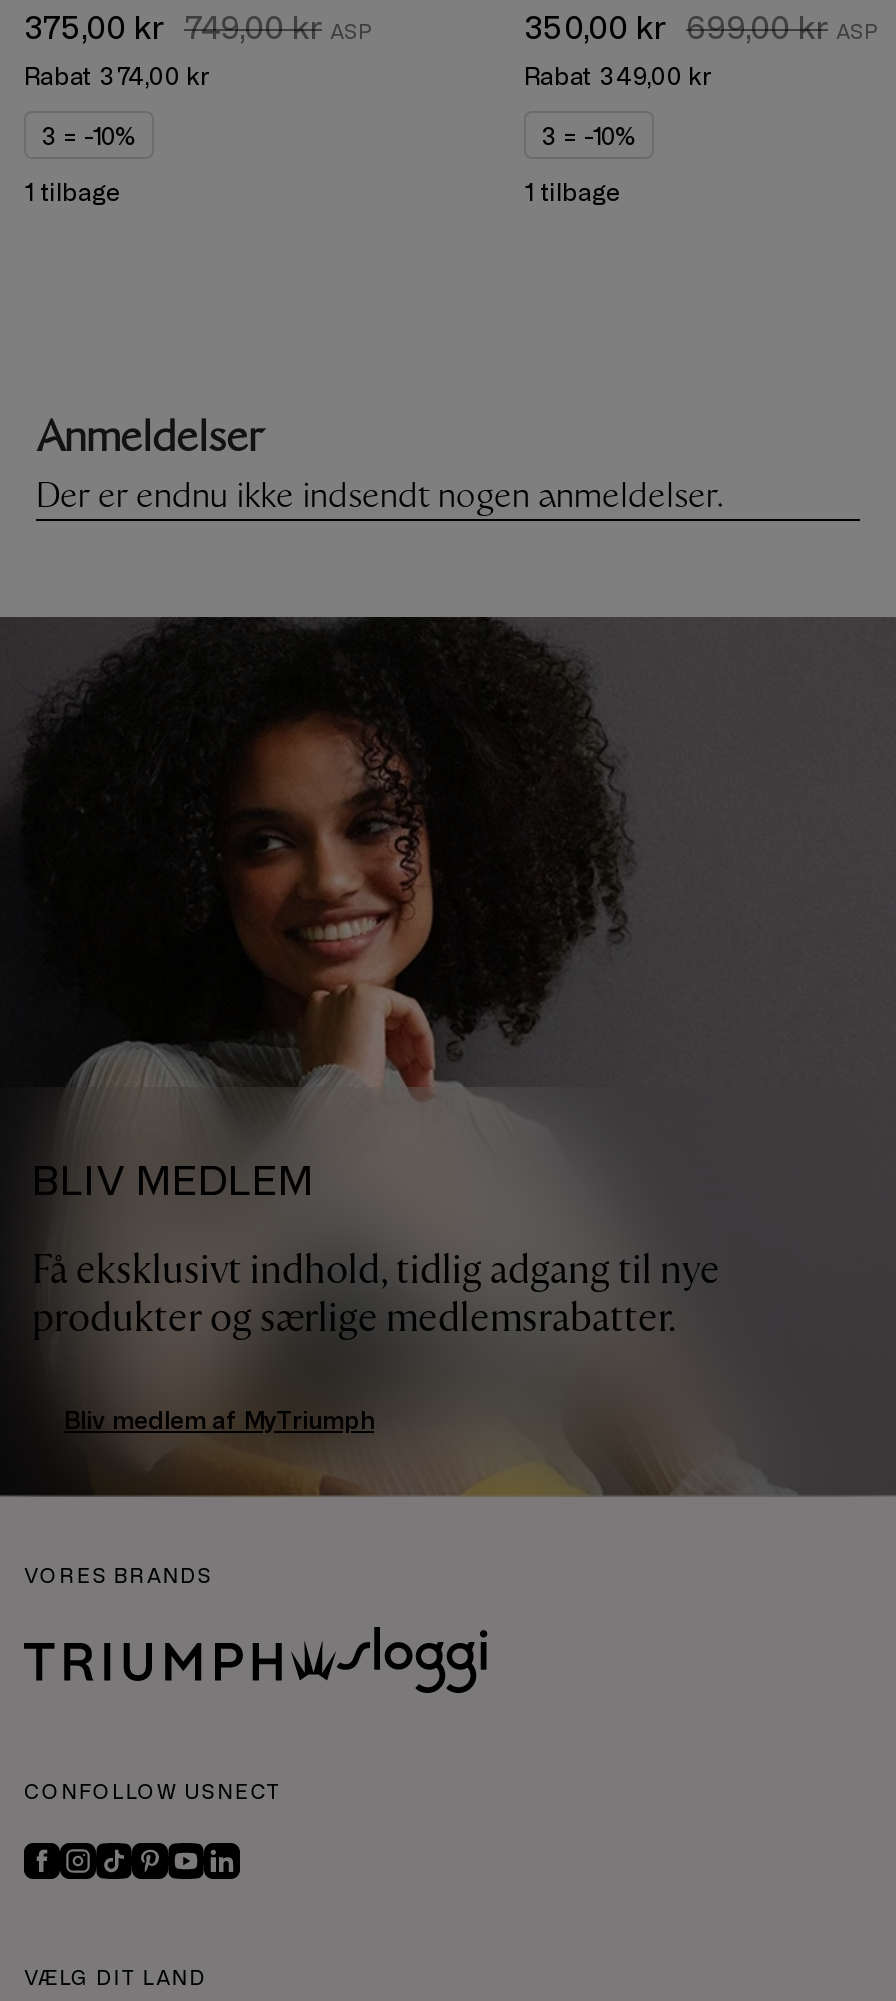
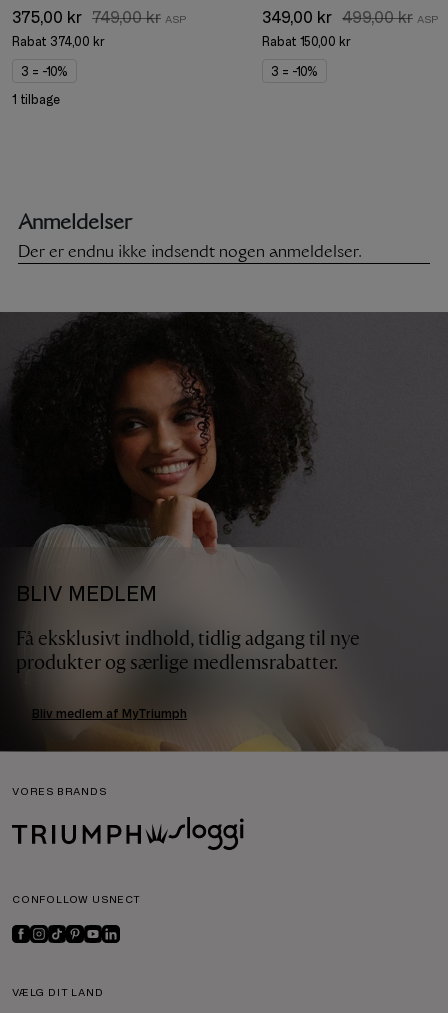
[524,10,828,44] 350,00 kr 699,00 kr -> [262,9,413,26] 349,00 kr 499,00 kr
[524,62,712,90] Rabat 349,00 kr -> [262,35,351,49] Rabat 150,00 kr
[524,178,620,206] 1 tilbage -> none

